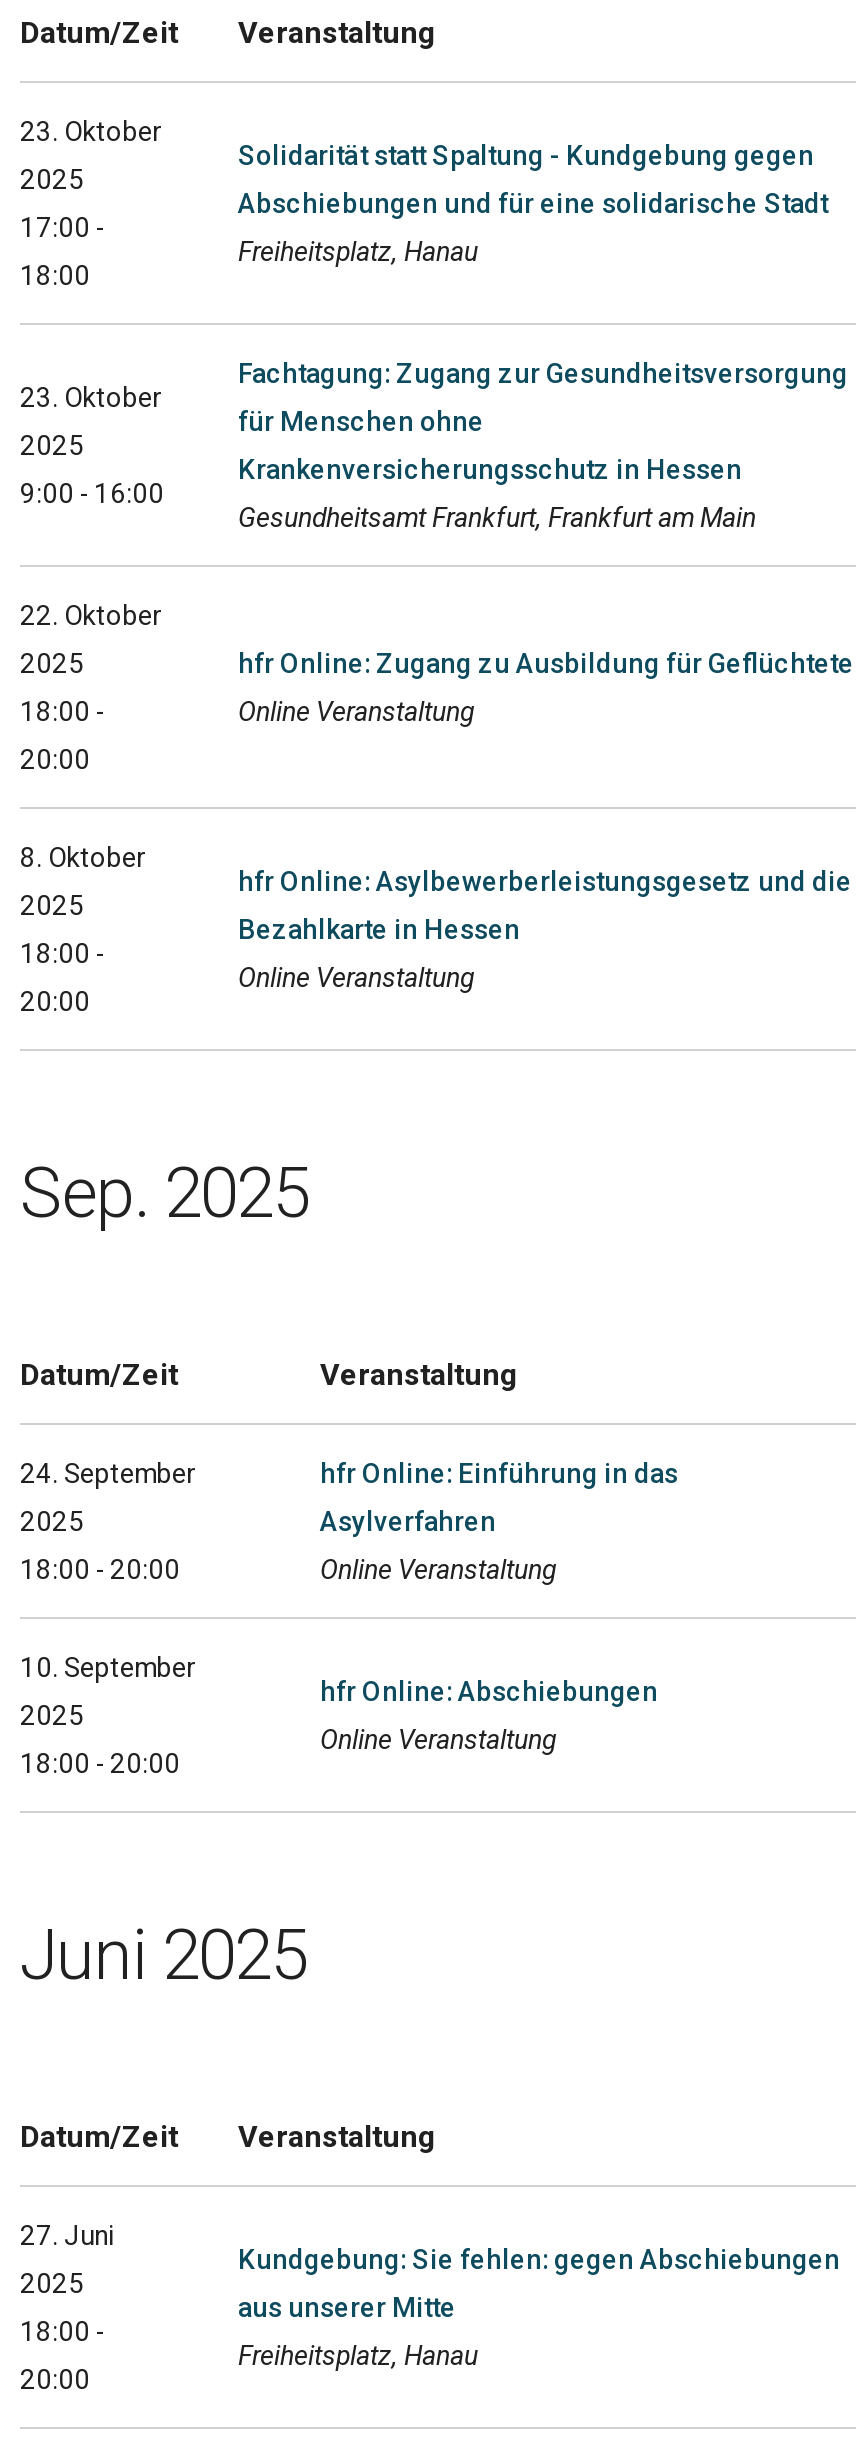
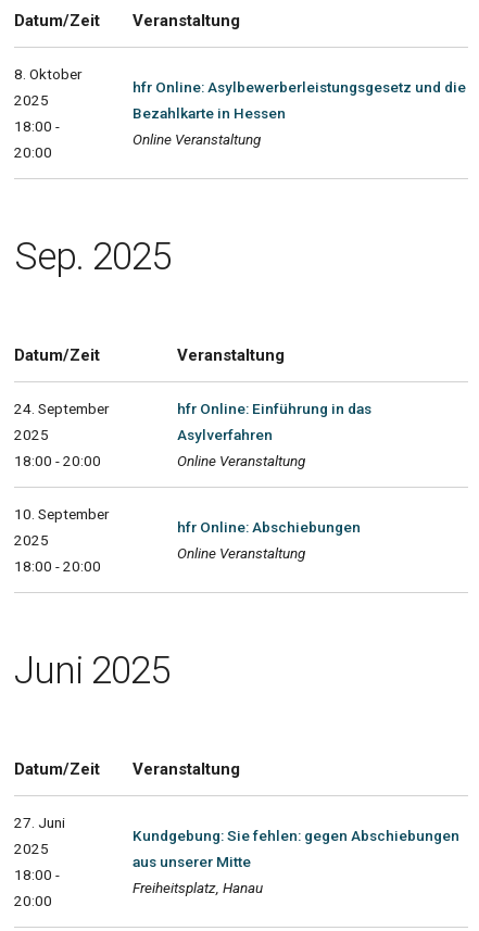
[20,114,160,290] 23. Oktober | 2025 | 17:00 - | 18:00 -> none
[238,138,828,266] Solidarität statt Spaltung - Kundgebung gegen | Abschiebungen und für eine solidarische Stadt | Freiheitsplatz, Hanau -> none
[20,356,848,774] Fachtagung: Zugang zur Gesundheitsversorgung | für Menschen ohne | Krankenversicherungsschutz in Hessen | Gesundheitsamt Frankfurt, Frankfurt am Main | 22. Oktober | 2025 | 18:00 - | 20:00 -> none
[20,380,164,508] 23. Oktober | 2025 | 9:00 - 16:00 -> none
[238,646,854,726] hfr Online: Zugang zu Ausbildung für Geflüchtete | Online Veranstaltung -> none

